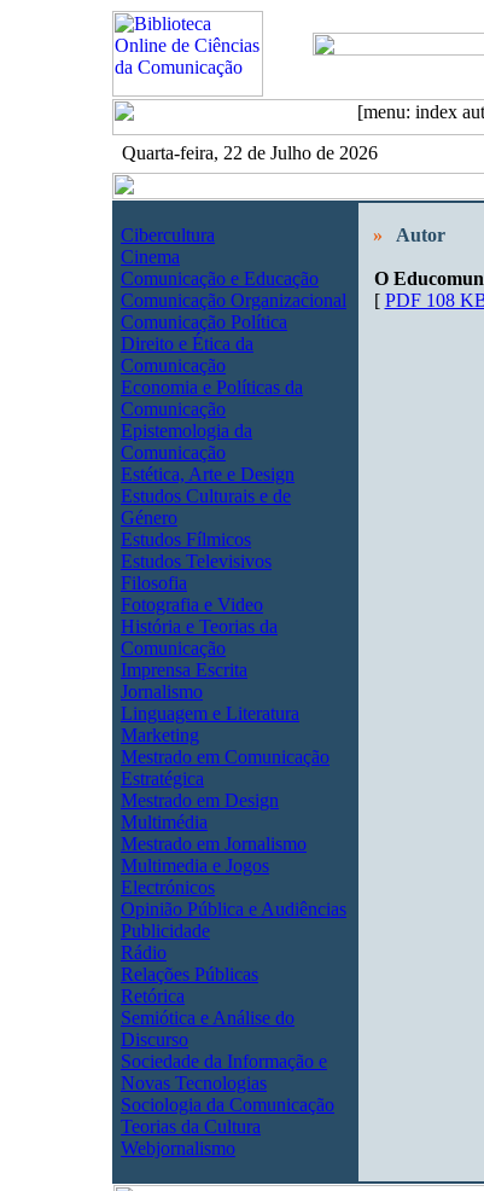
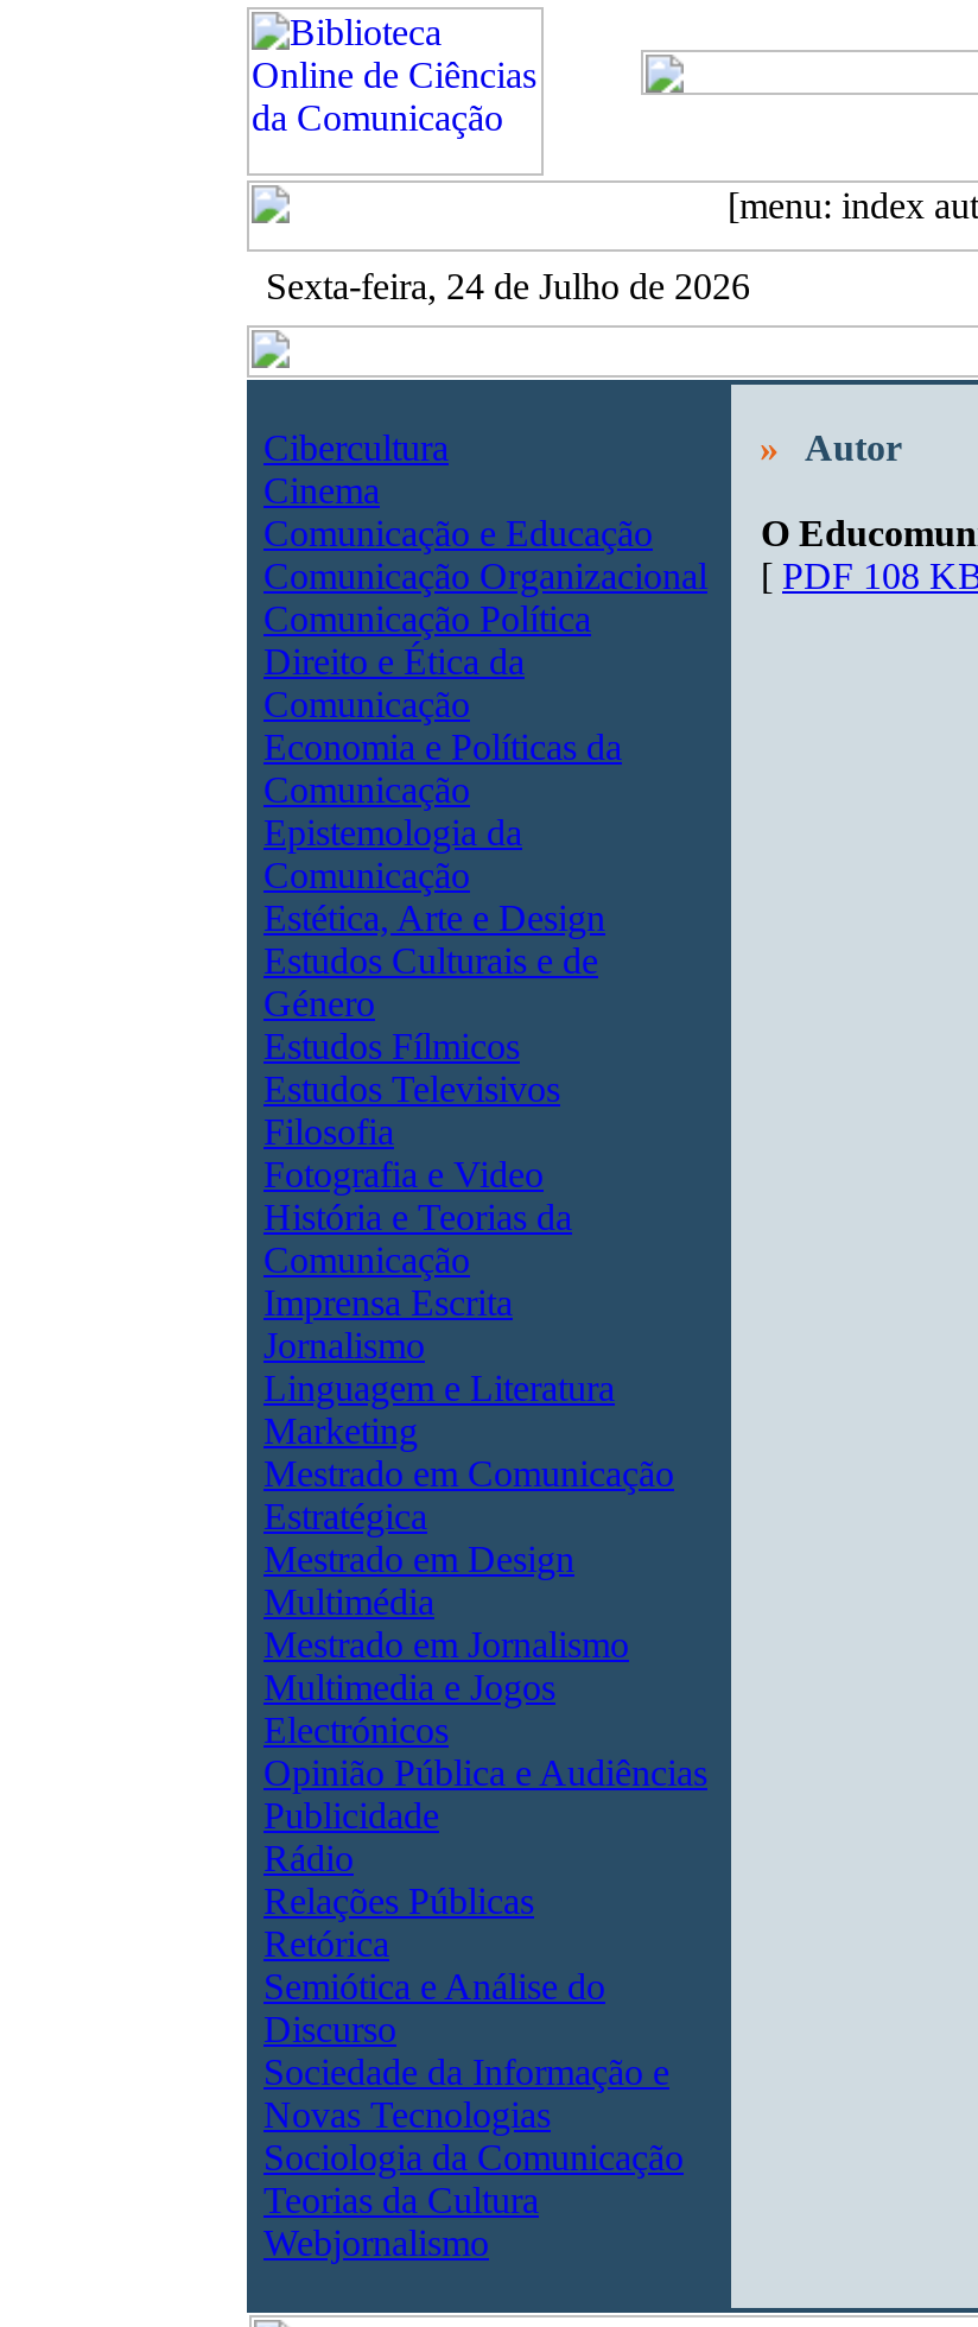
[122,143,392,163] Quarta-feira, 22 de Julho de 2026 -> [266,266,779,306] Sexta-feira, 24 de Julho de 2026

